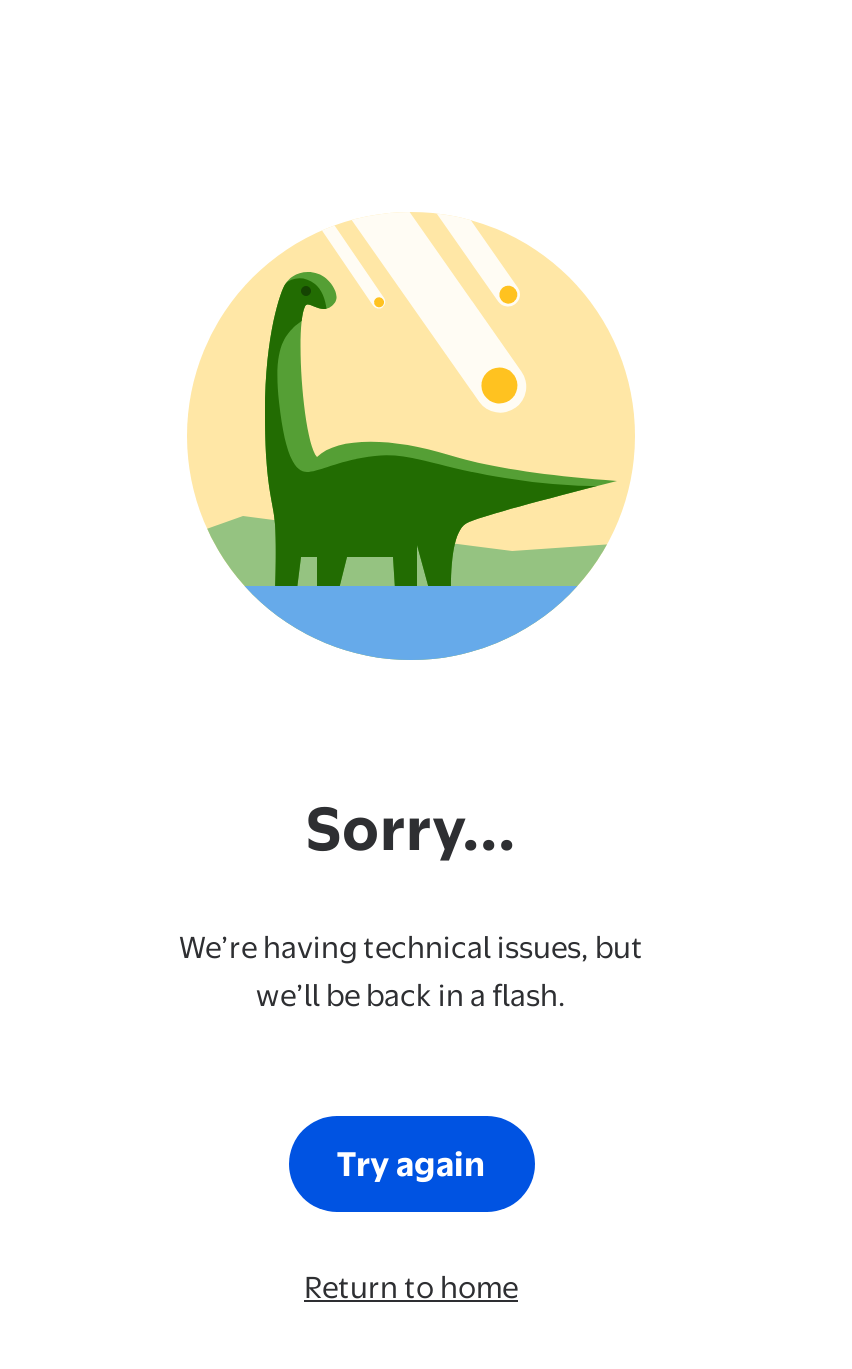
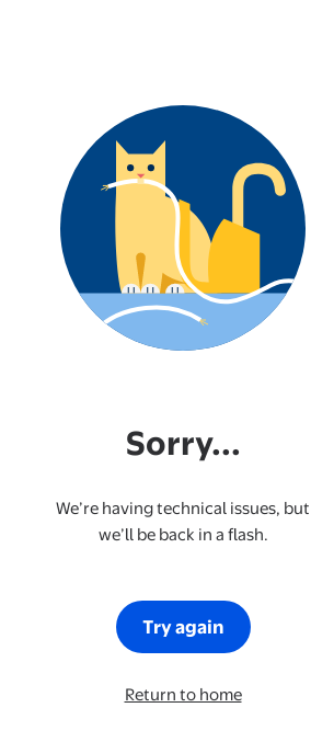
[187,212,635,614] [image] -> [59,104,307,327] [image]

